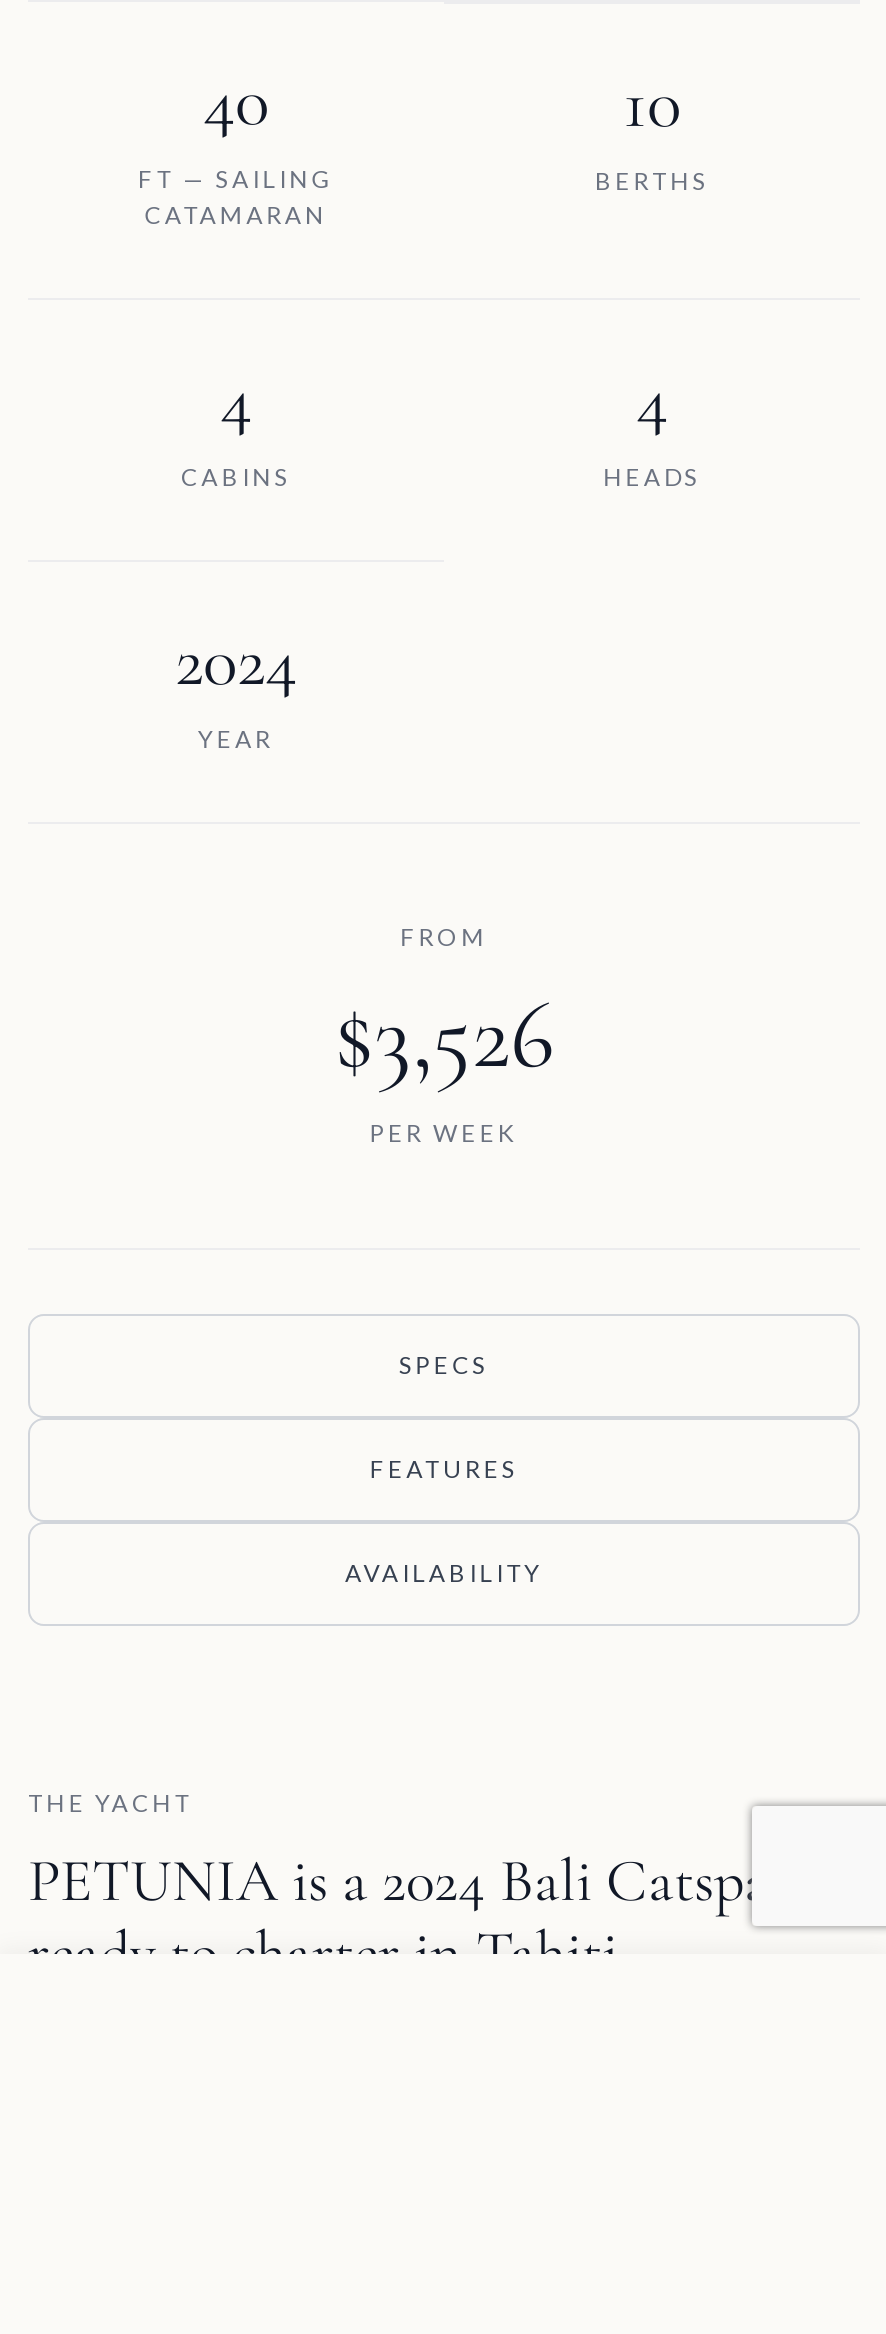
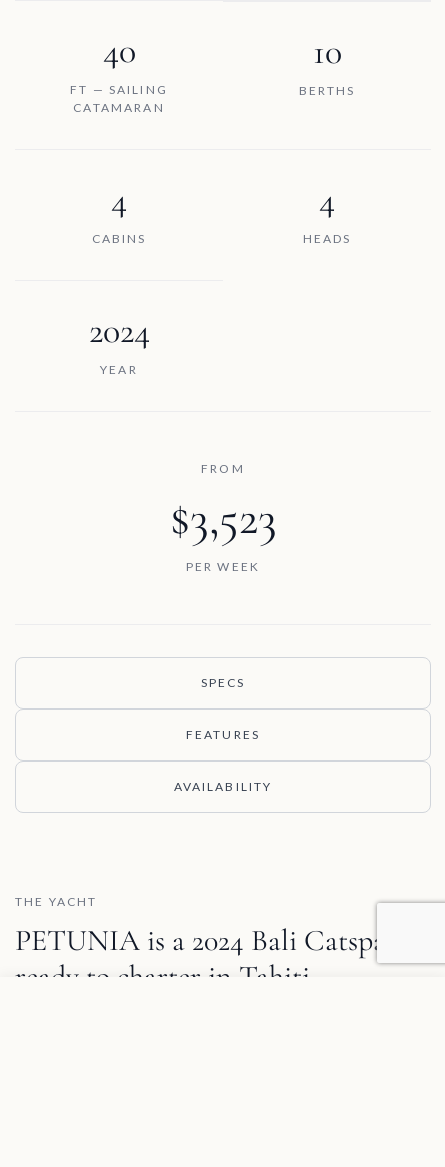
[334,977,554,1093] $3,526 -> [169,489,276,547] $3,523

